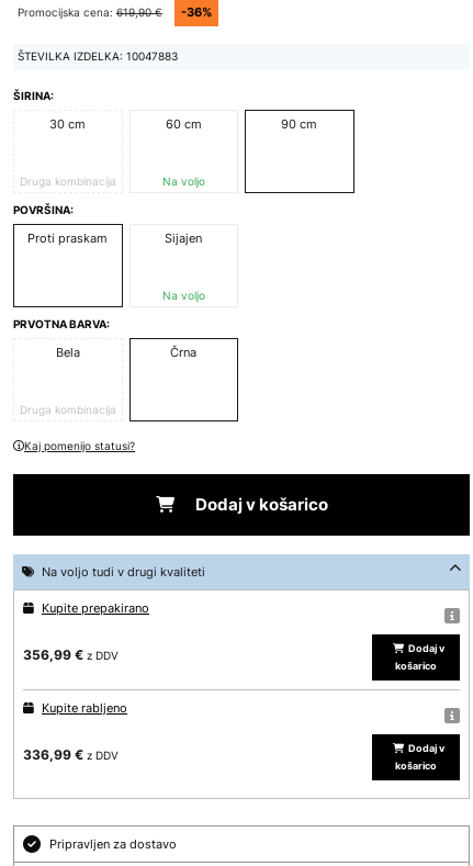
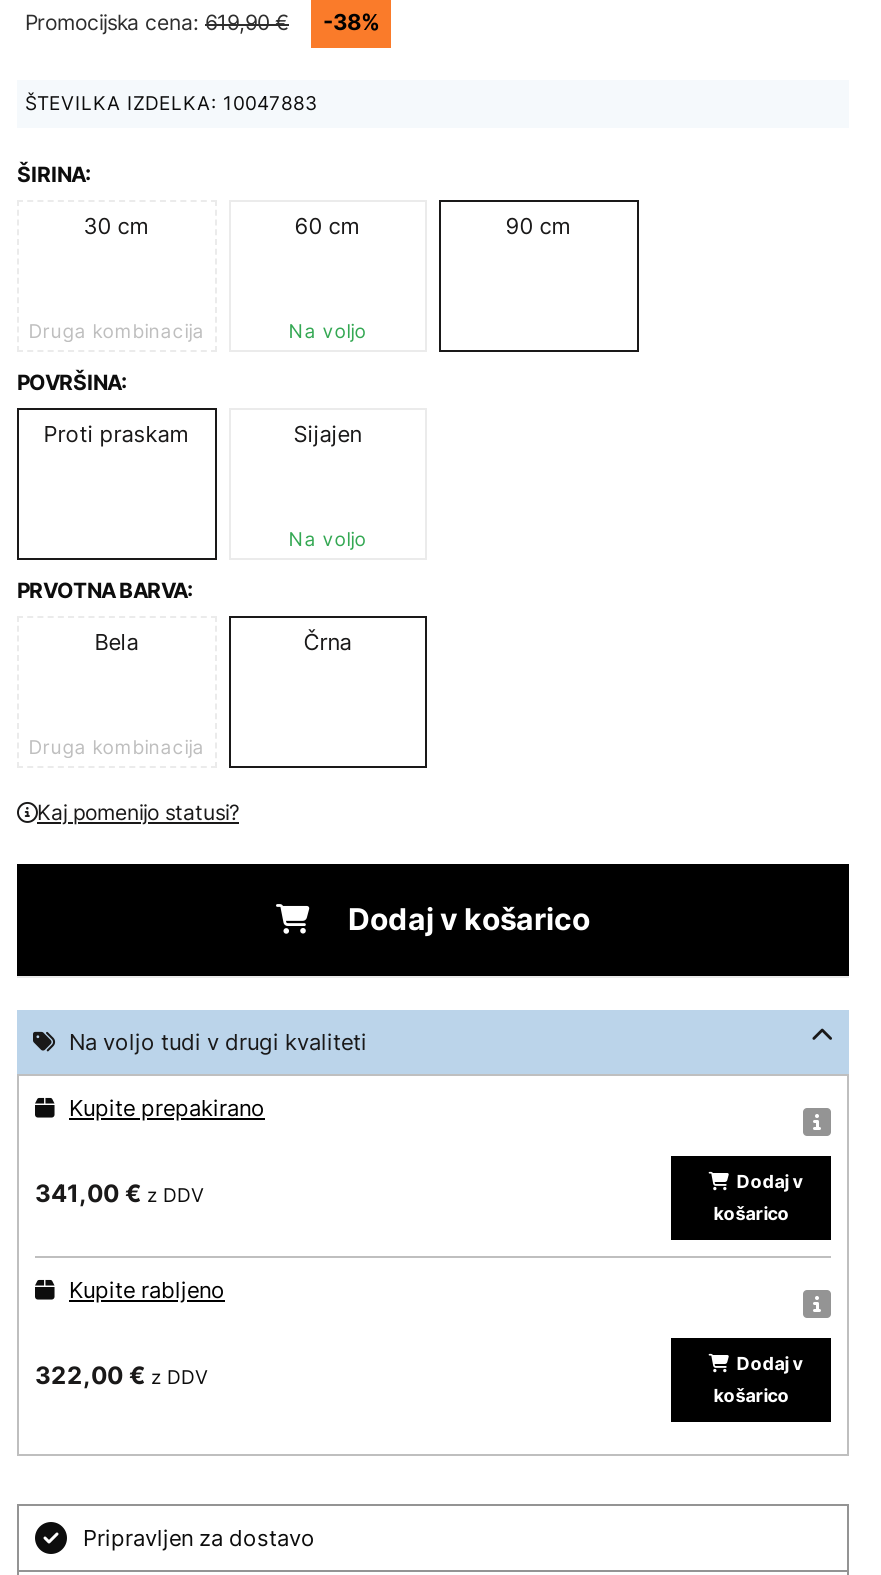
[181,5,212,20] -36% -> [323,9,379,37] -38%
[23,647,119,663] 356,99 €z DDV -> [35,1179,205,1209] 341,00 €z DDV
[23,747,119,763] 336,99 €z DDV -> [35,1361,209,1391] 322,00 €z DDV

